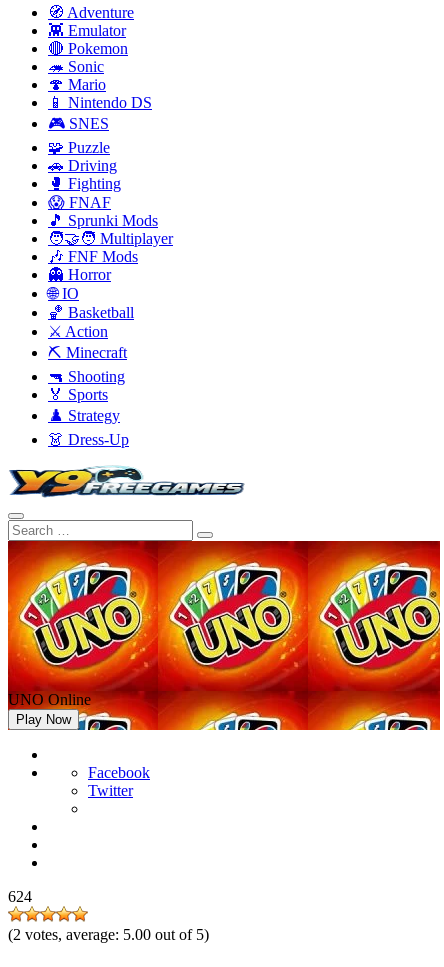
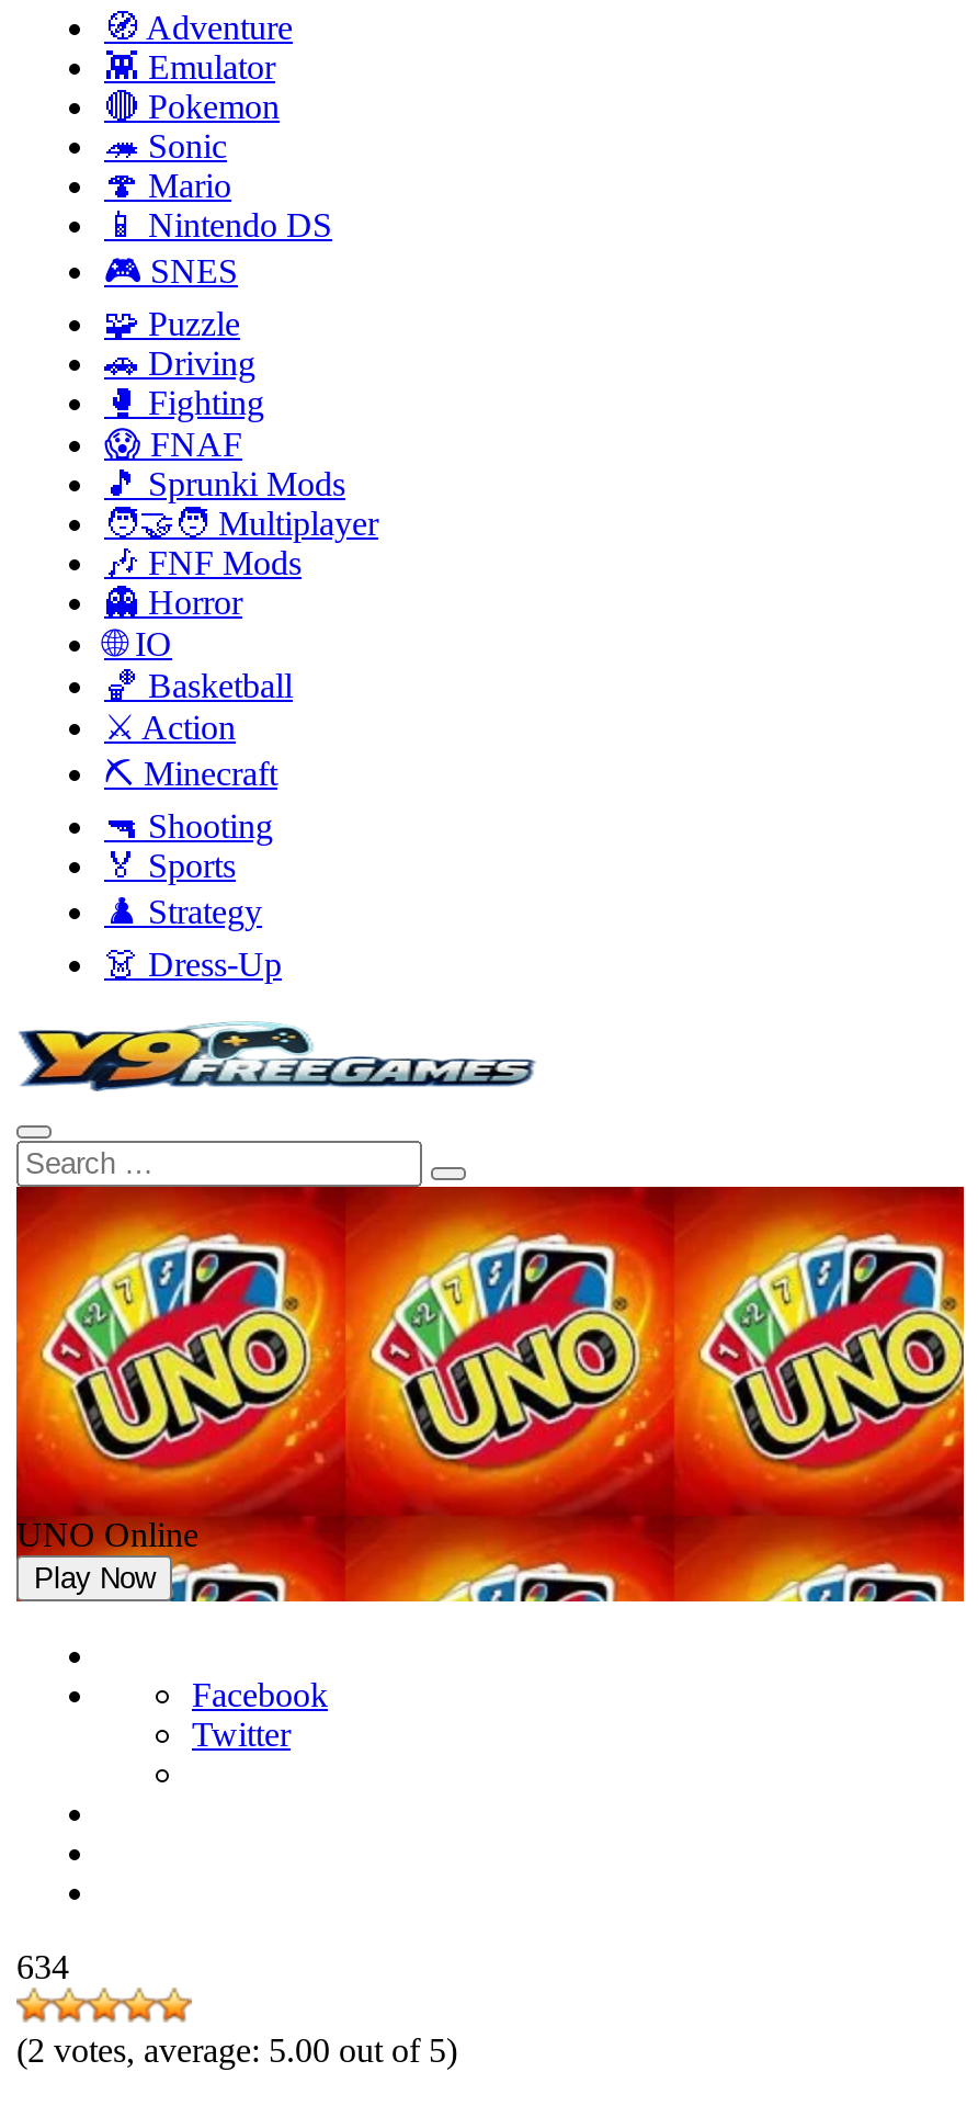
[8,888,32,905] 624 -> [16,1948,69,1985] 634

